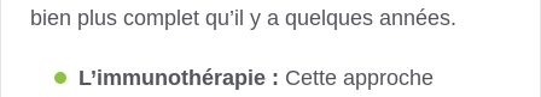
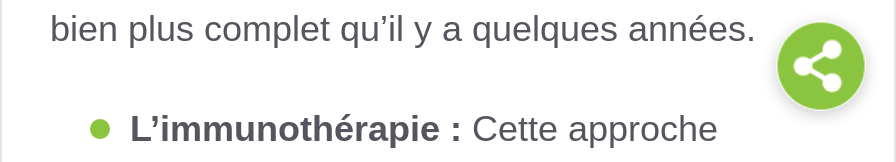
none -> [774,20,868,116] [image]

